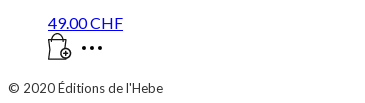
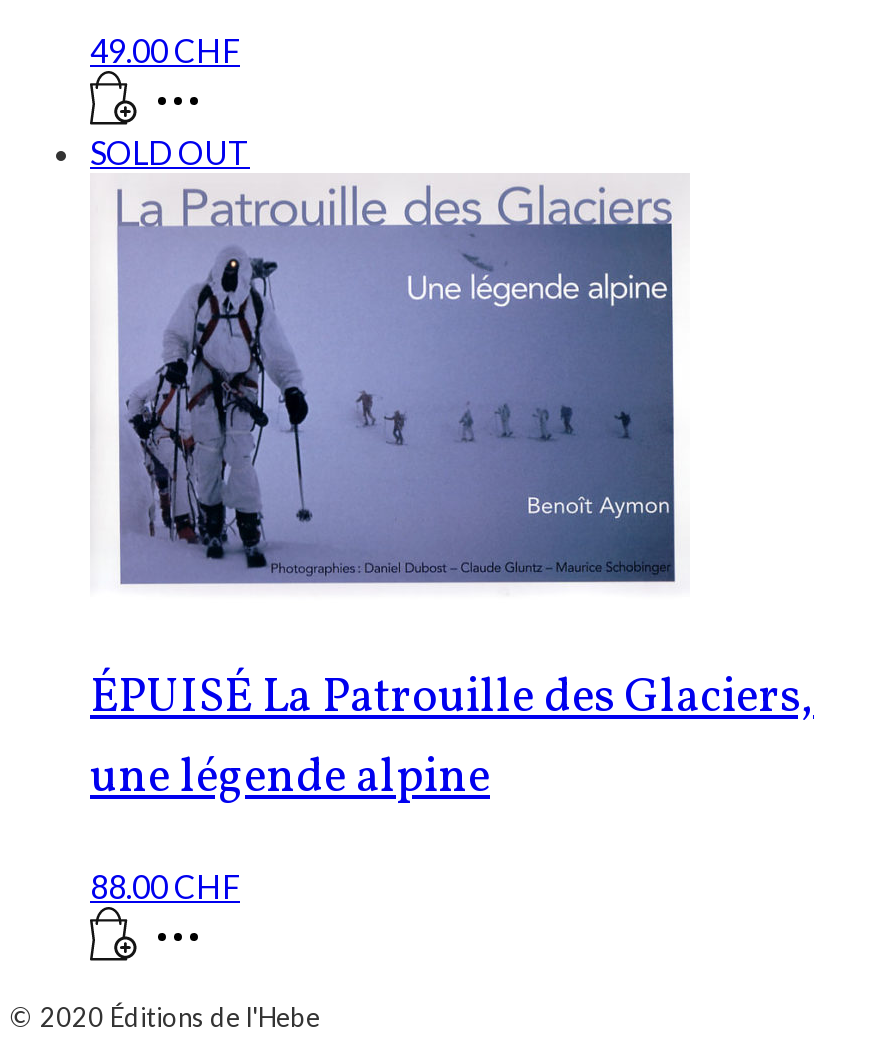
none -> [90,133,250,171] SOLD OUT
none -> [90,175,814,905] [image] | ÉPUISÉ La Patrouille des Glaciers, | une légende alpine | 88.00 CHF

